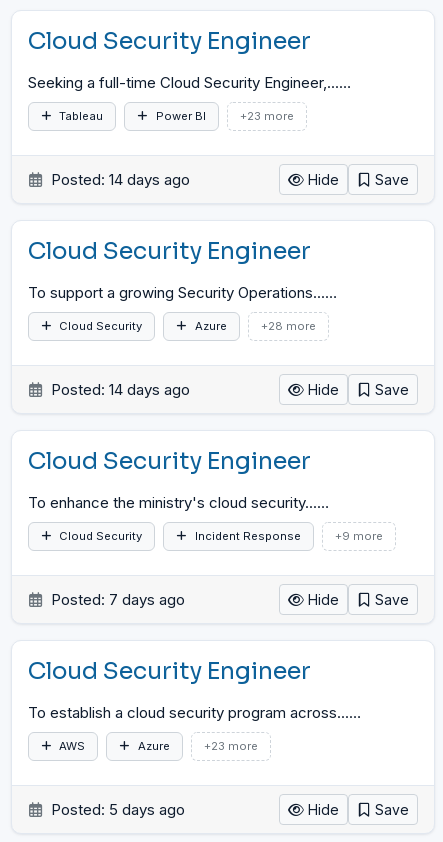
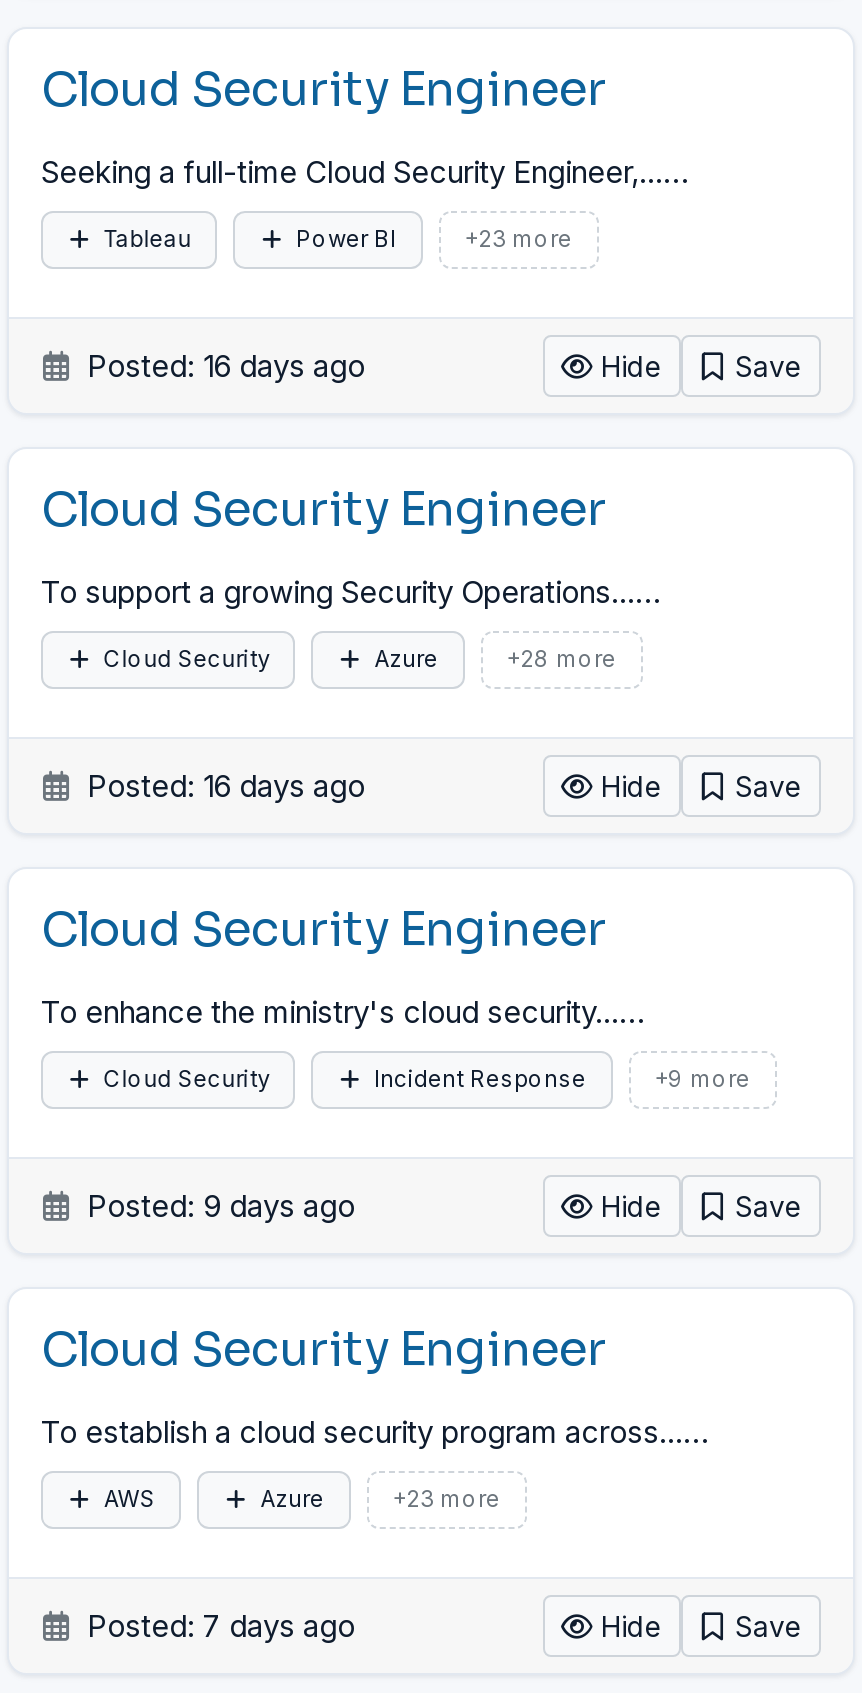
[47,170,190,189] Posted: 14 days ago -> [79,347,365,385] Posted: 16 days ago
[47,380,190,399] Posted: 14 days ago -> [79,767,365,805] Posted: 16 days ago
none -> [79,1187,355,1225] Posted: 9 days ago
moved [47,590,185,609] -> [79,1607,355,1645]: Posted: 7 days ago
[47,800,185,819] Posted: 5 days ago -> none

